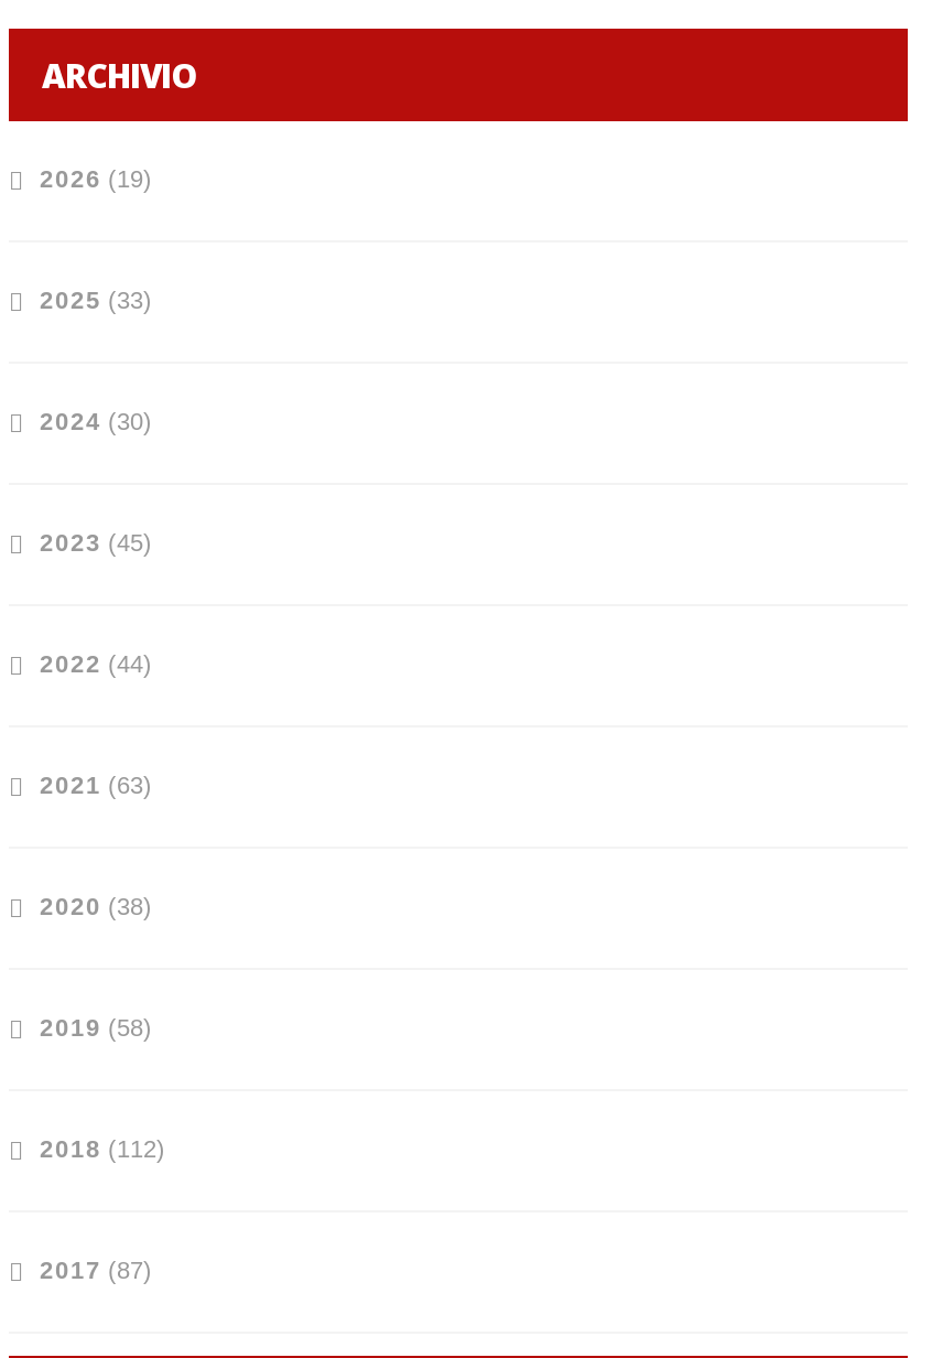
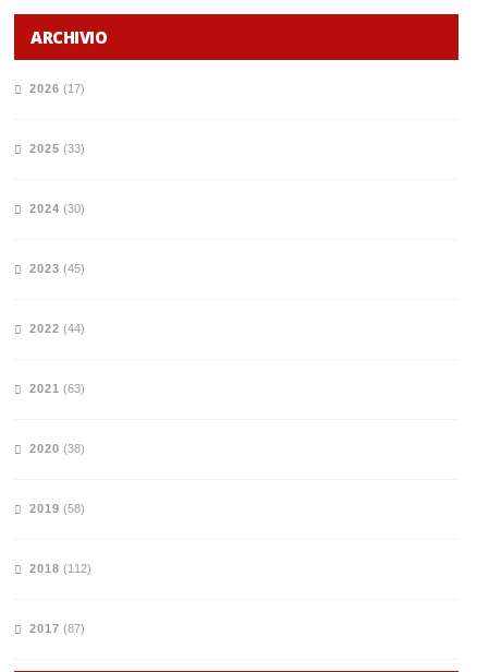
[40,166,152,192] 2026 (19) -> [29,82,85,95] 2026 (17)

